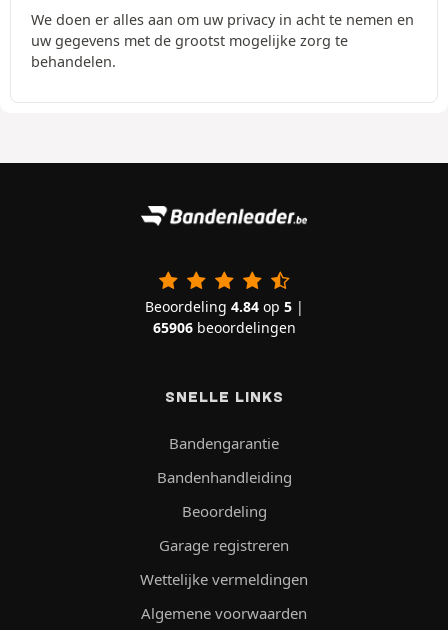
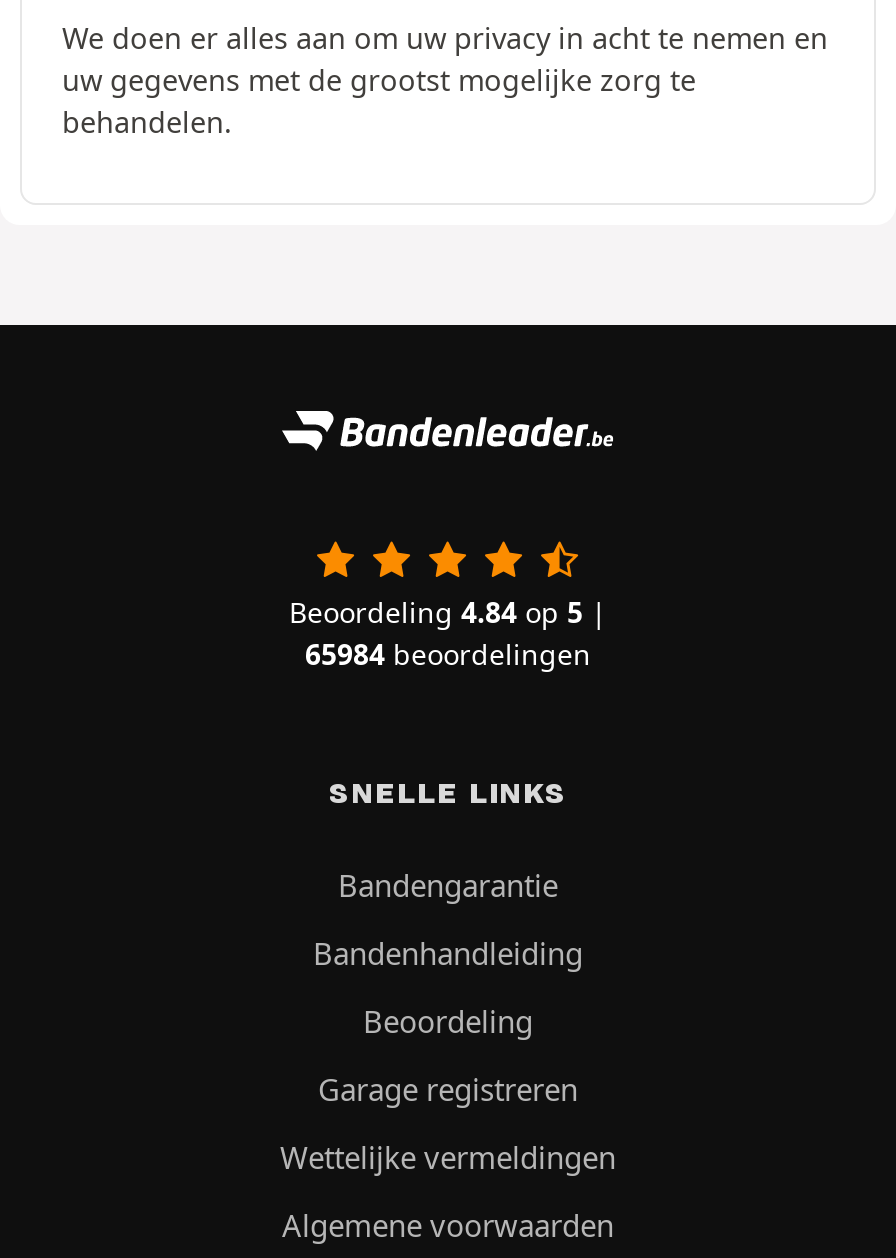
[152,318,295,337] 65906 beoordelingen -> [305,634,591,672] 65984 beoordelingen

